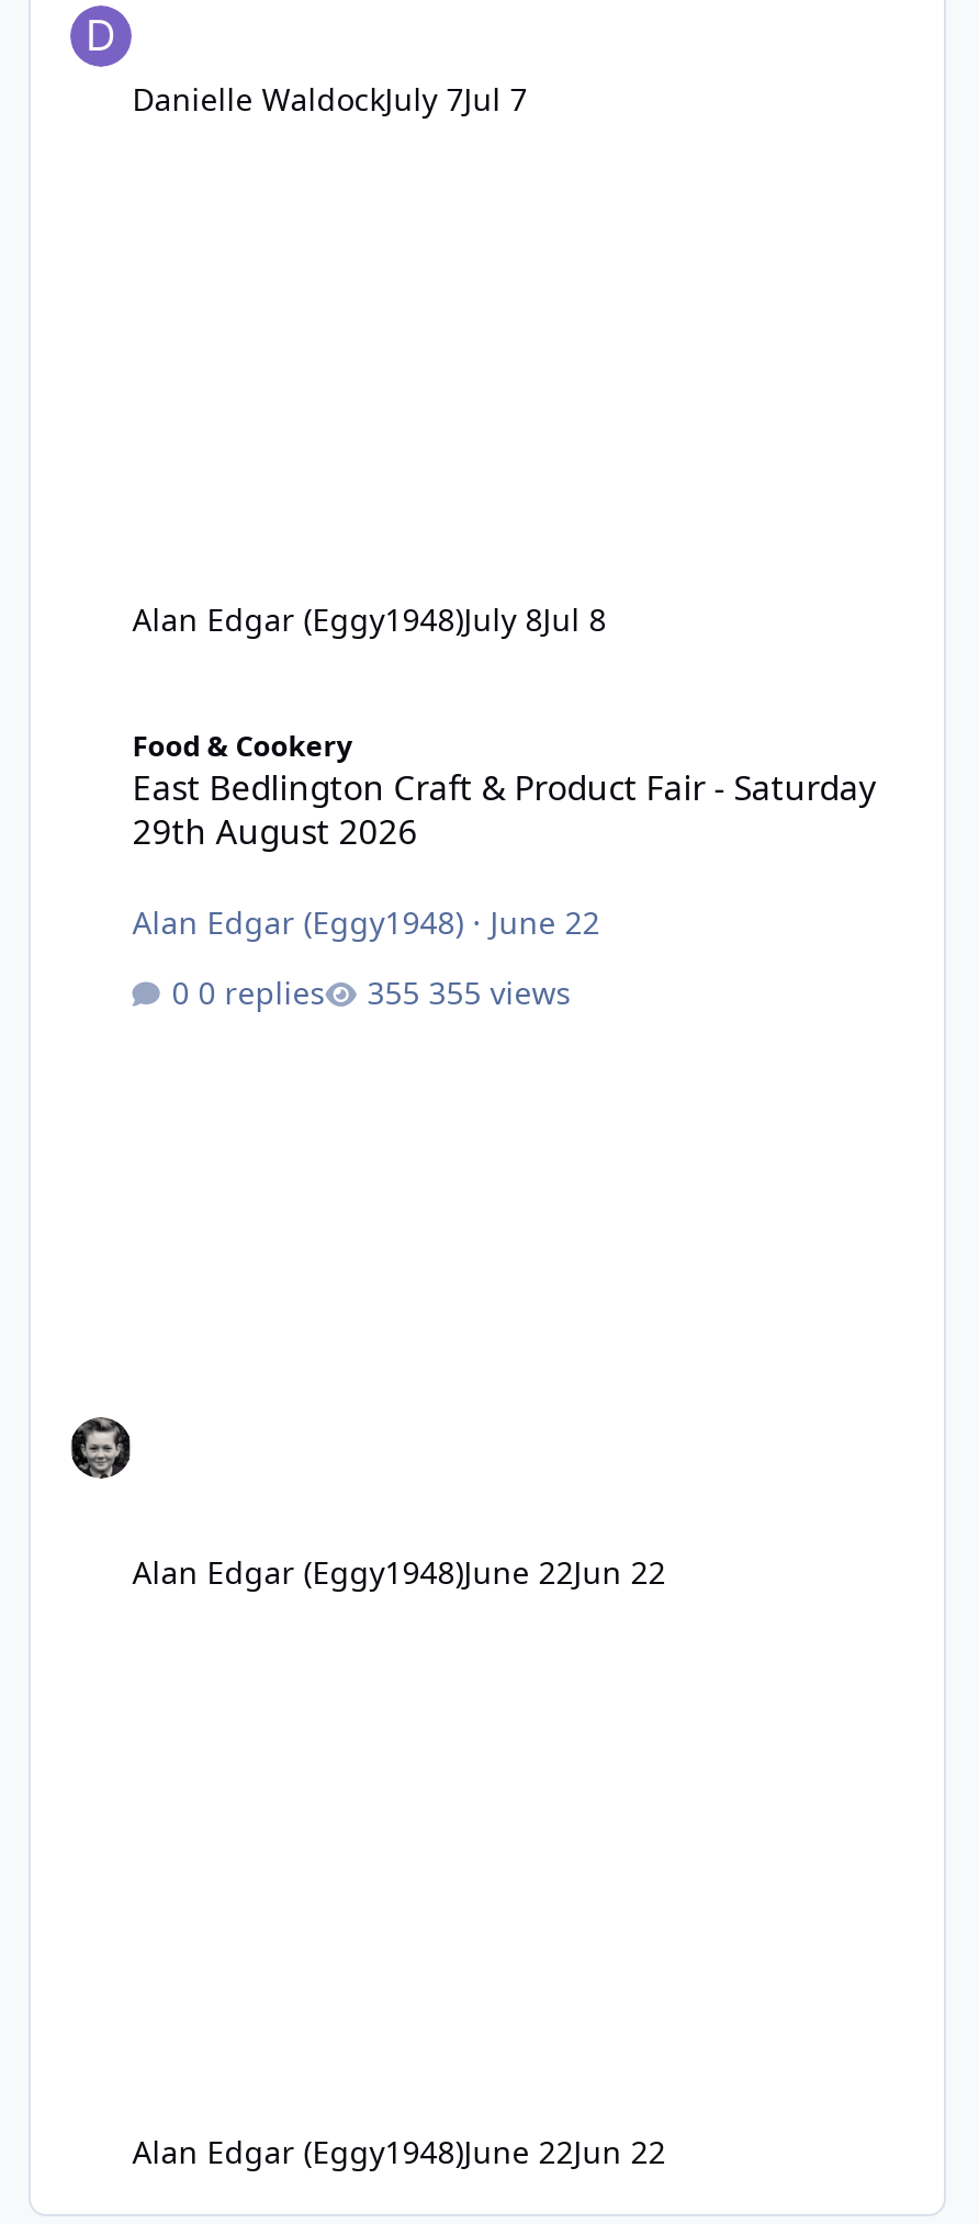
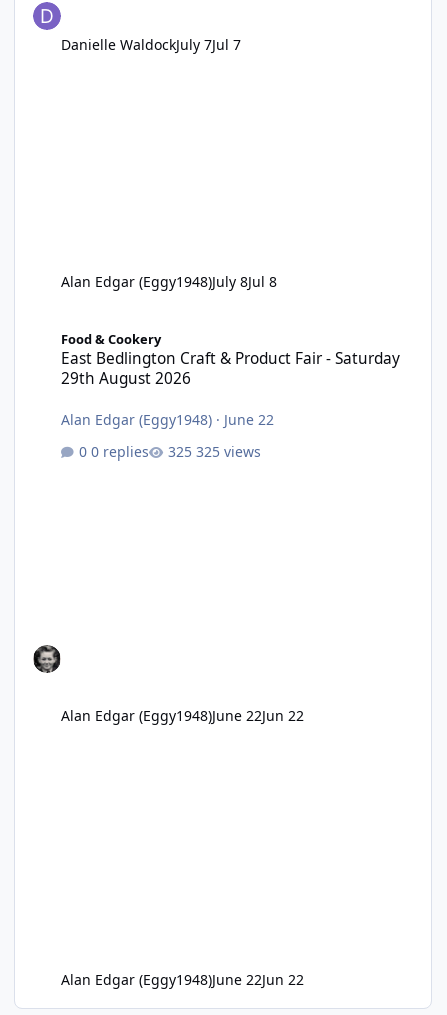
[428,971,571,1012] 355 views -> [196,442,261,461] 325 views

